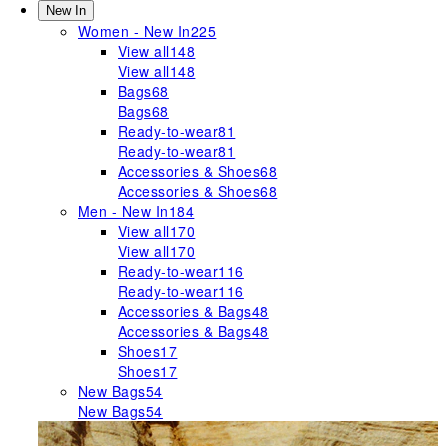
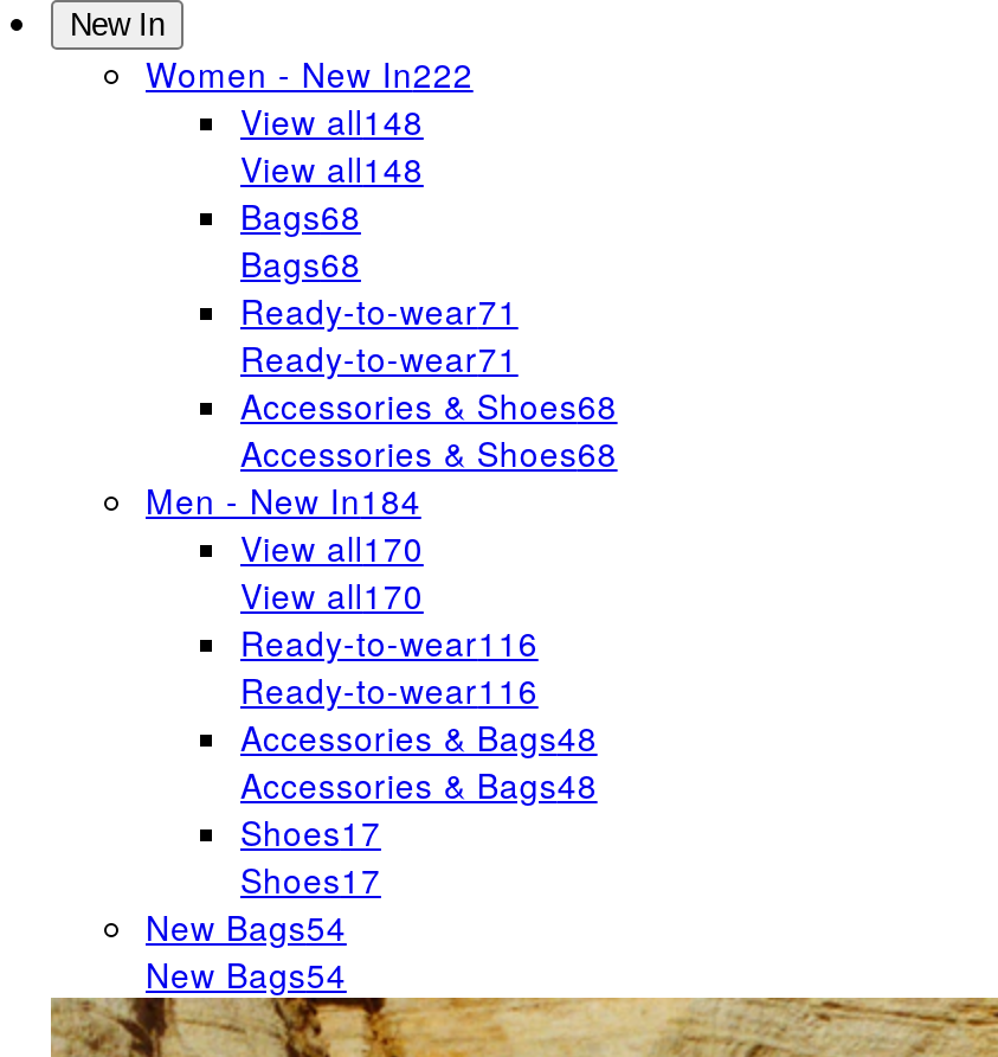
[78,21,216,41] Women - New In225 -> [146,50,473,97] Women - New In222
[118,121,235,141] Ready-to-wear81 -> [240,287,518,334] Ready-to-wear71
[118,141,235,161] Ready-to-wear81 -> [240,334,518,382] Ready-to-wear71

